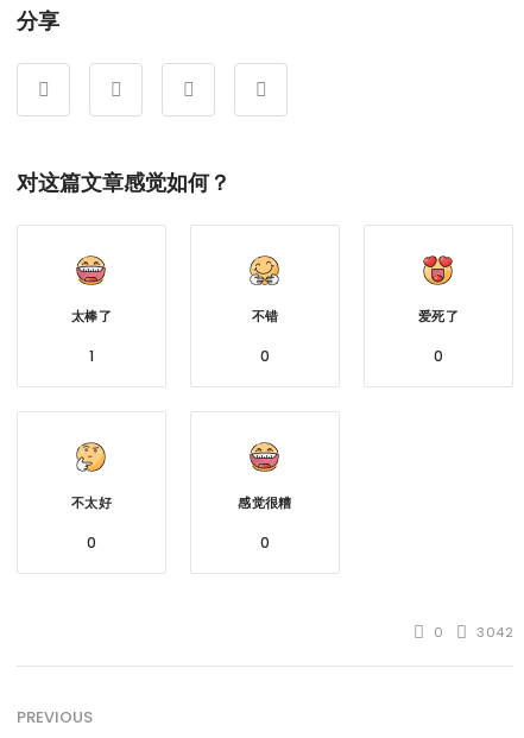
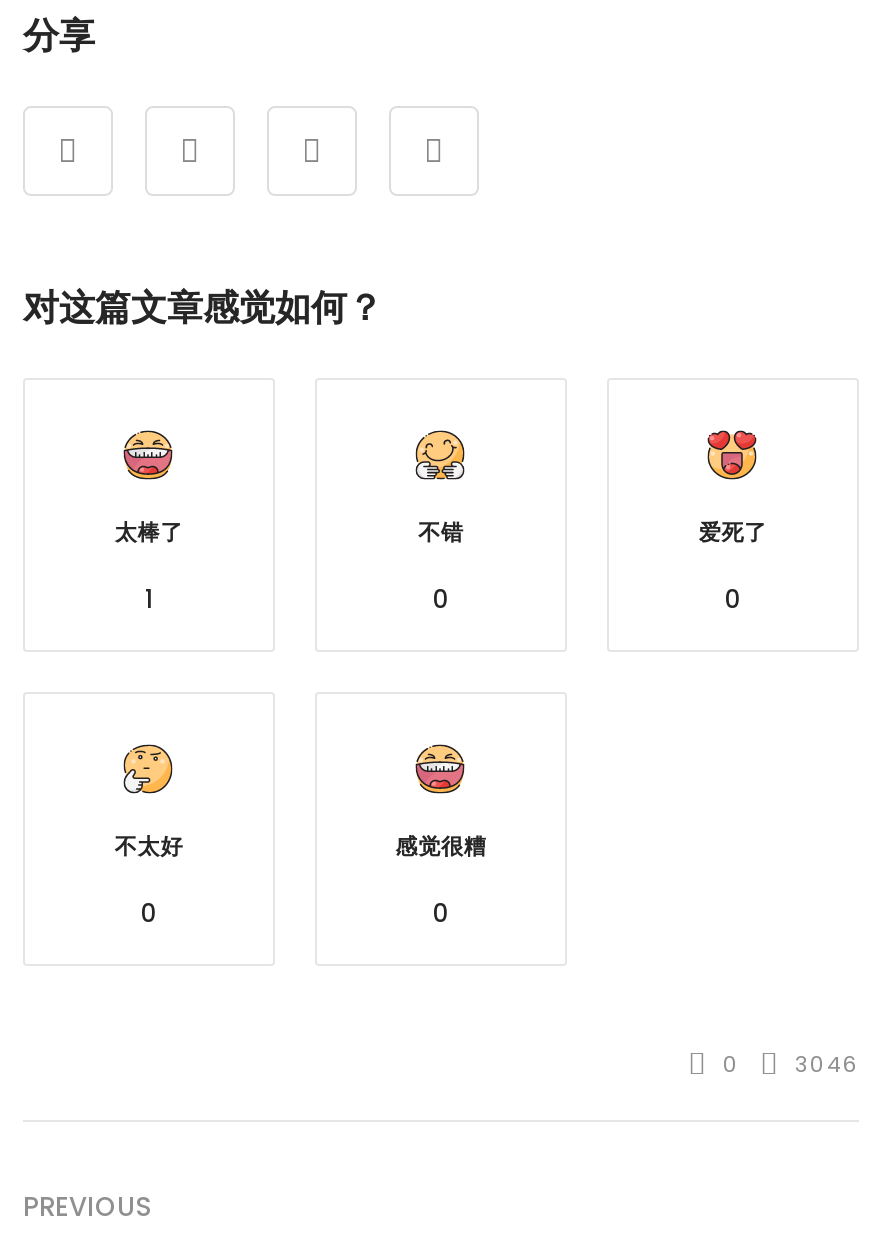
[434,623,513,642] 0 3042 -> [723,1049,859,1081] 0 3046

